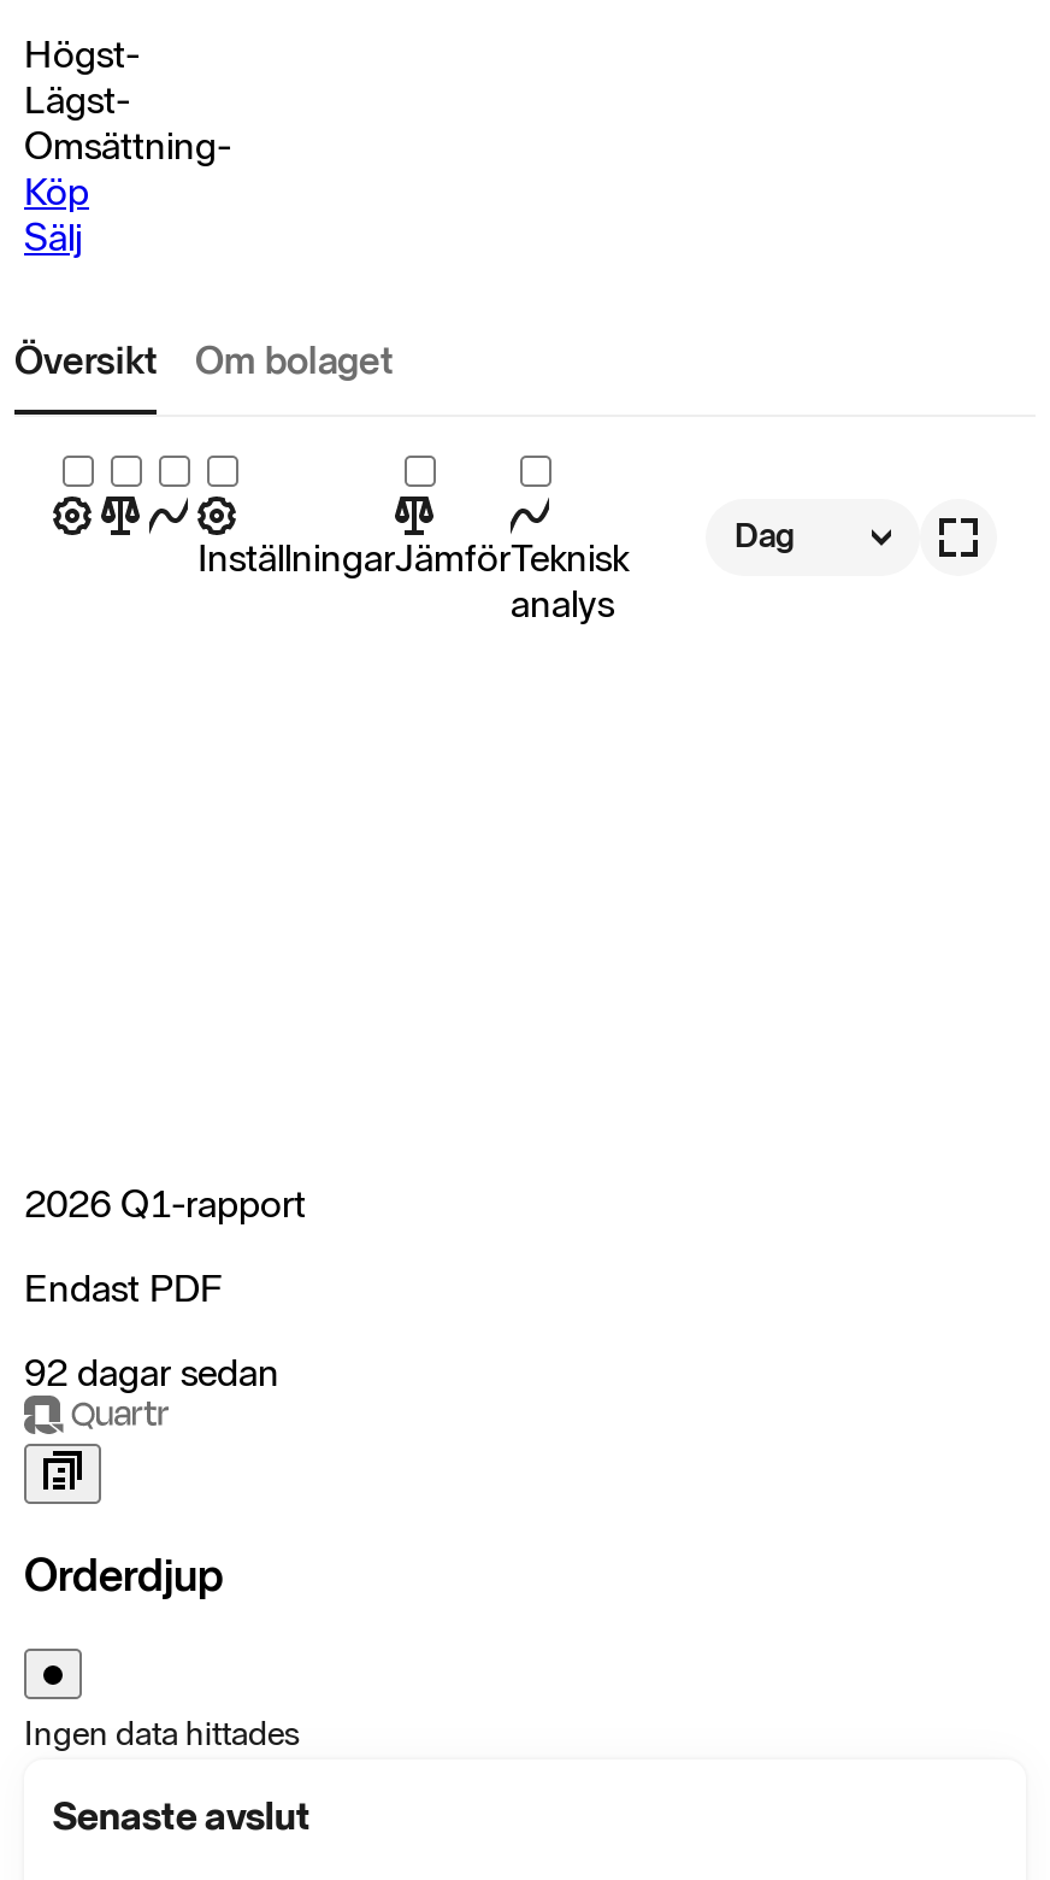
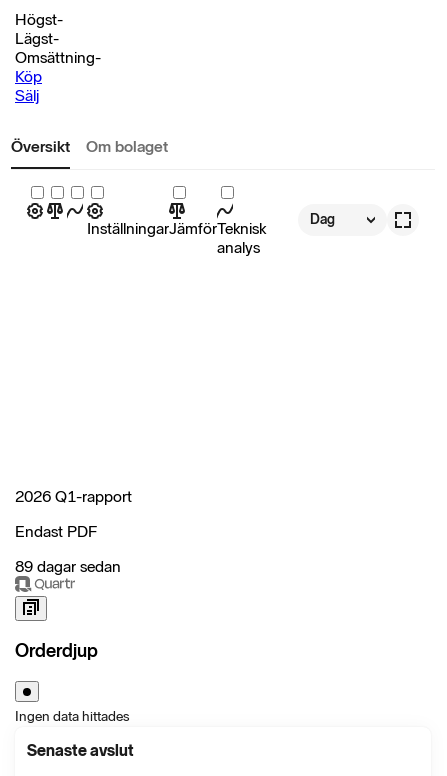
[24,1349,279,1395] 92 dagar sedan -> [15,557,121,576] 89 dagar sedan

